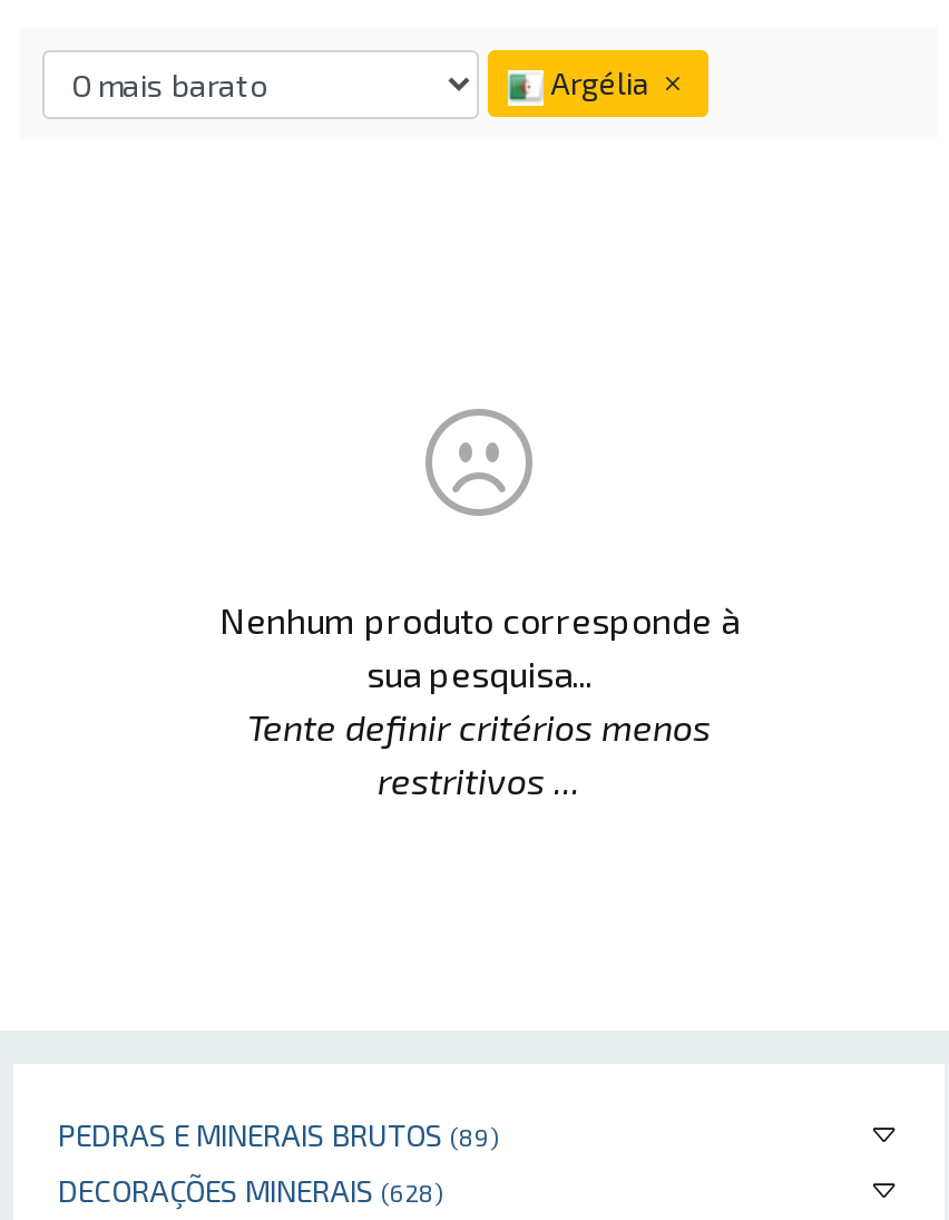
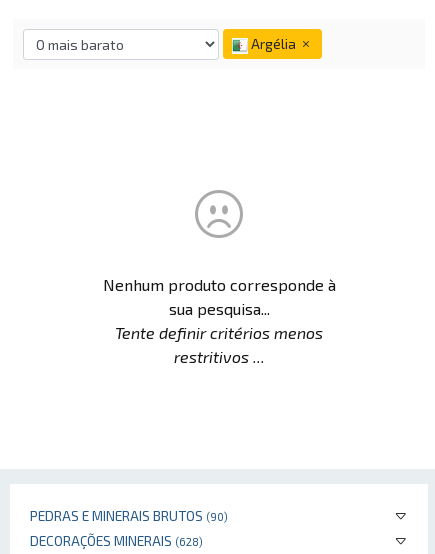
[58,1115,499,1153] PEDRAS E MINERAIS BRUTOS (89) -> [30,507,228,524] PEDRAS E MINERAIS BRUTOS (90)

